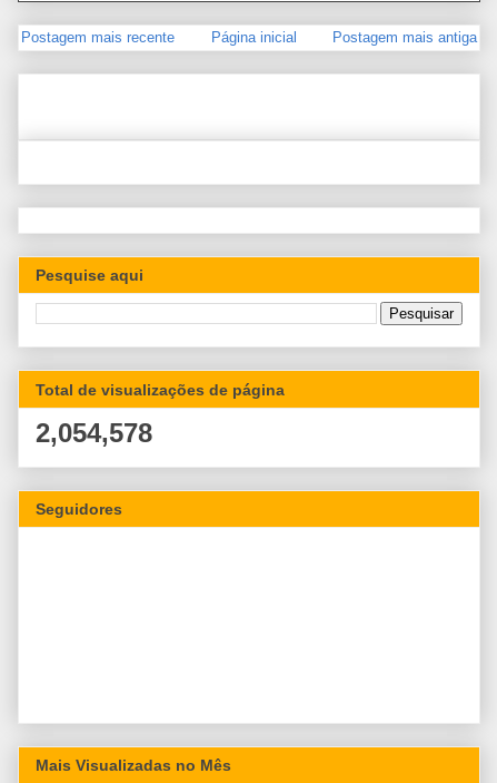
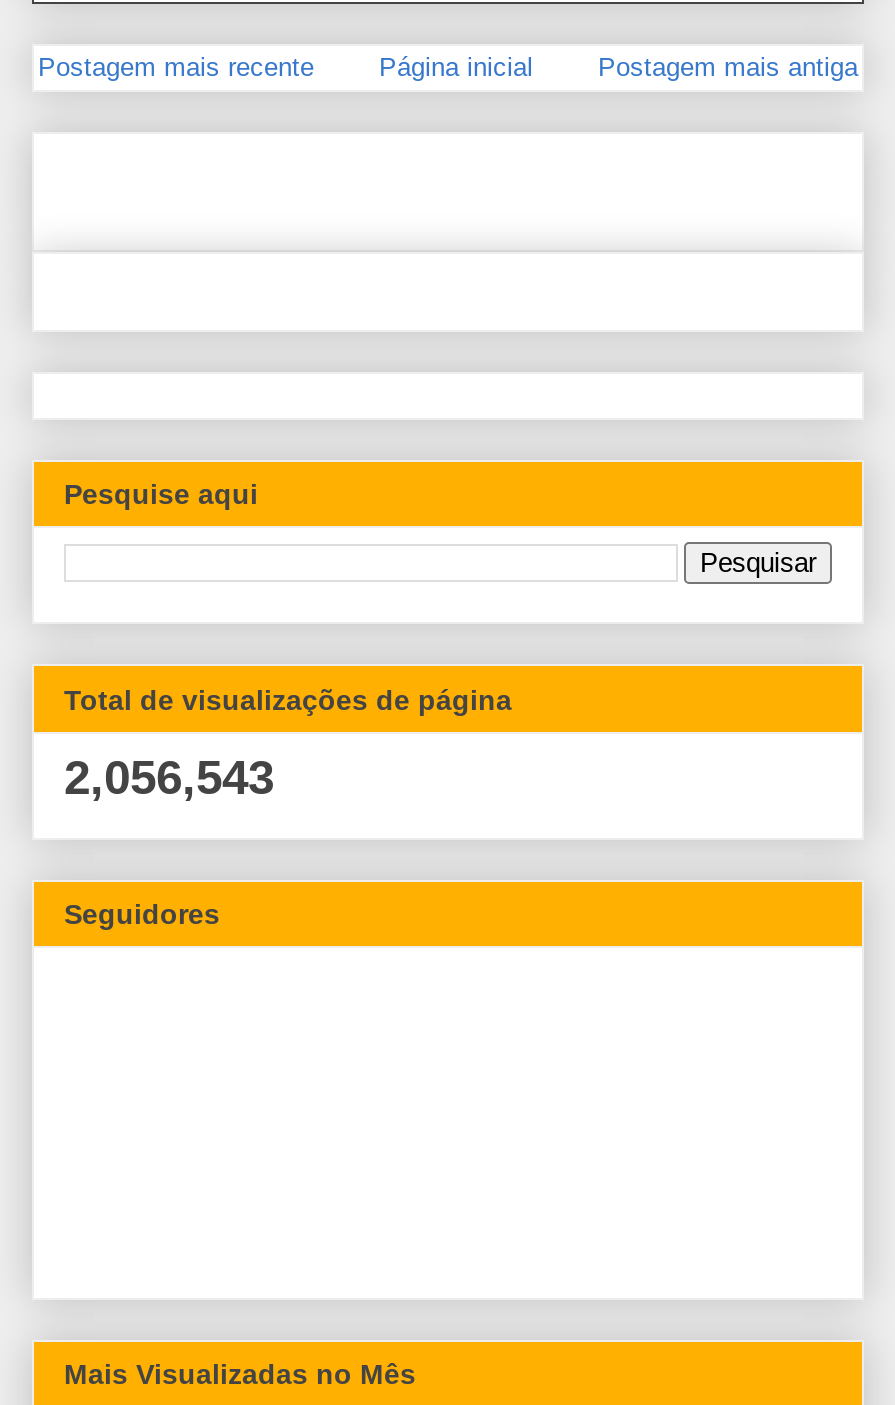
[36,417,152,447] 2,054,578 -> [64,749,274,803] 2,056,543

